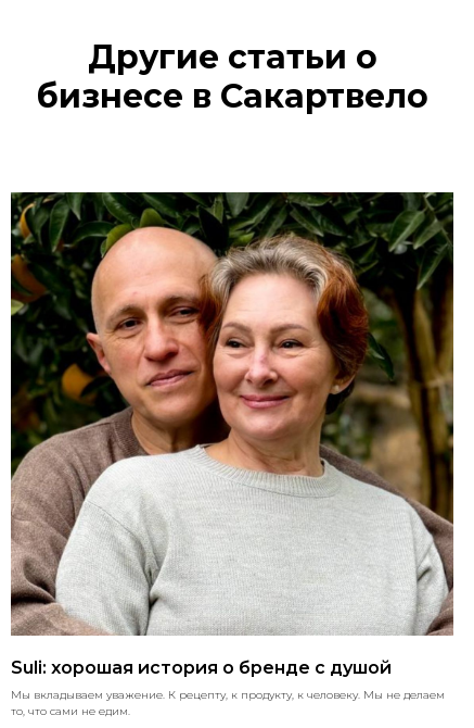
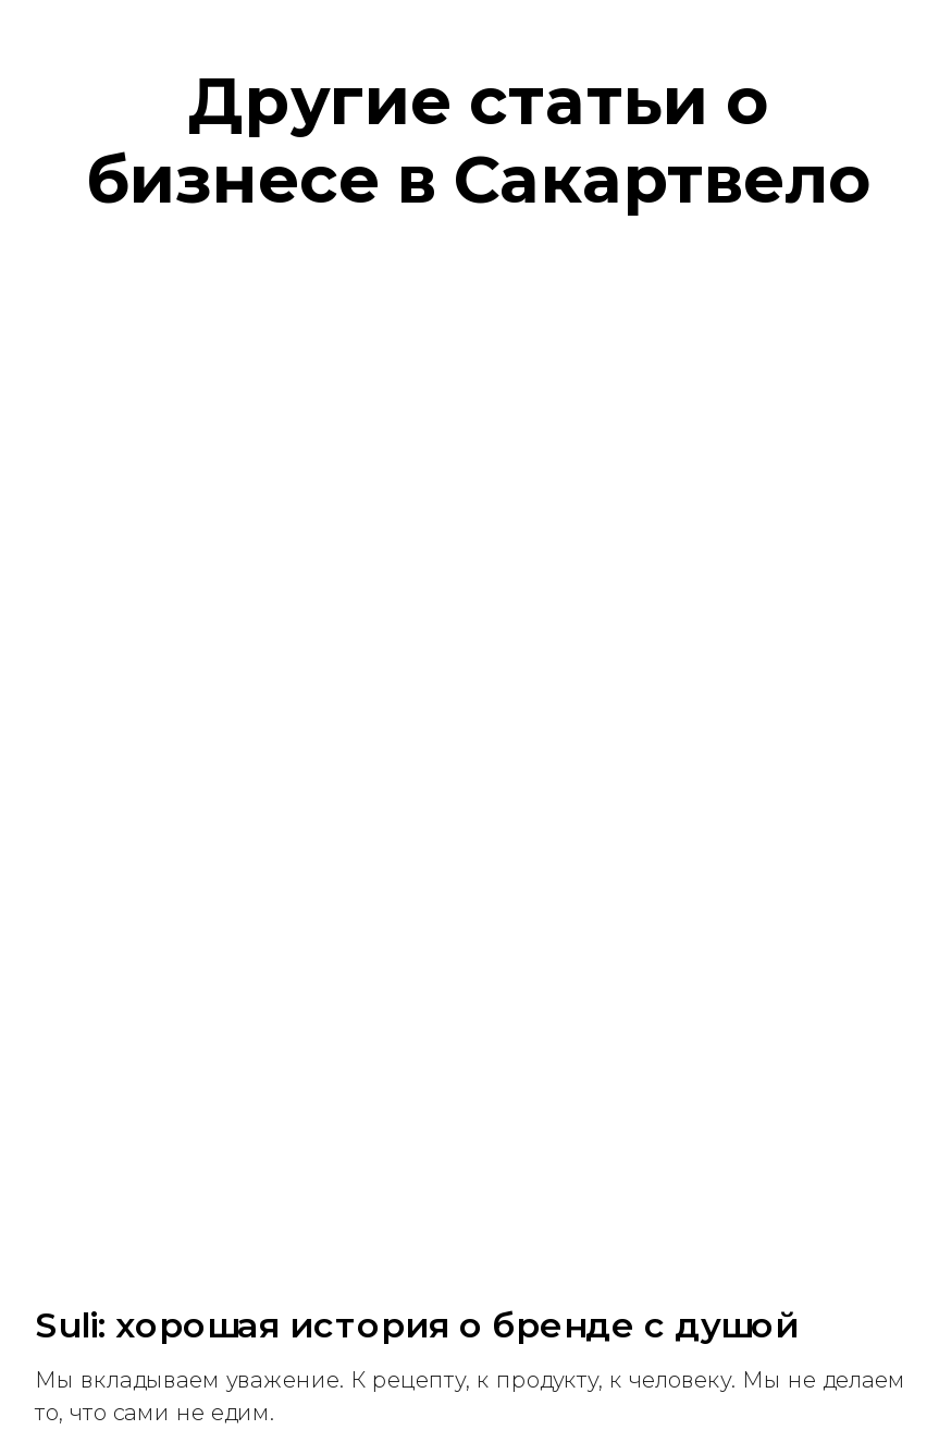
[10,191,454,637] [image] -> none

